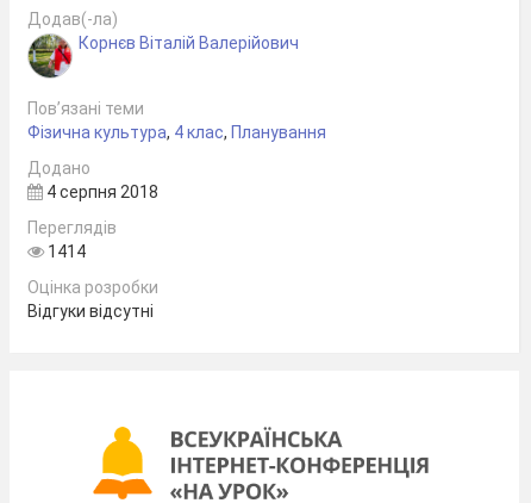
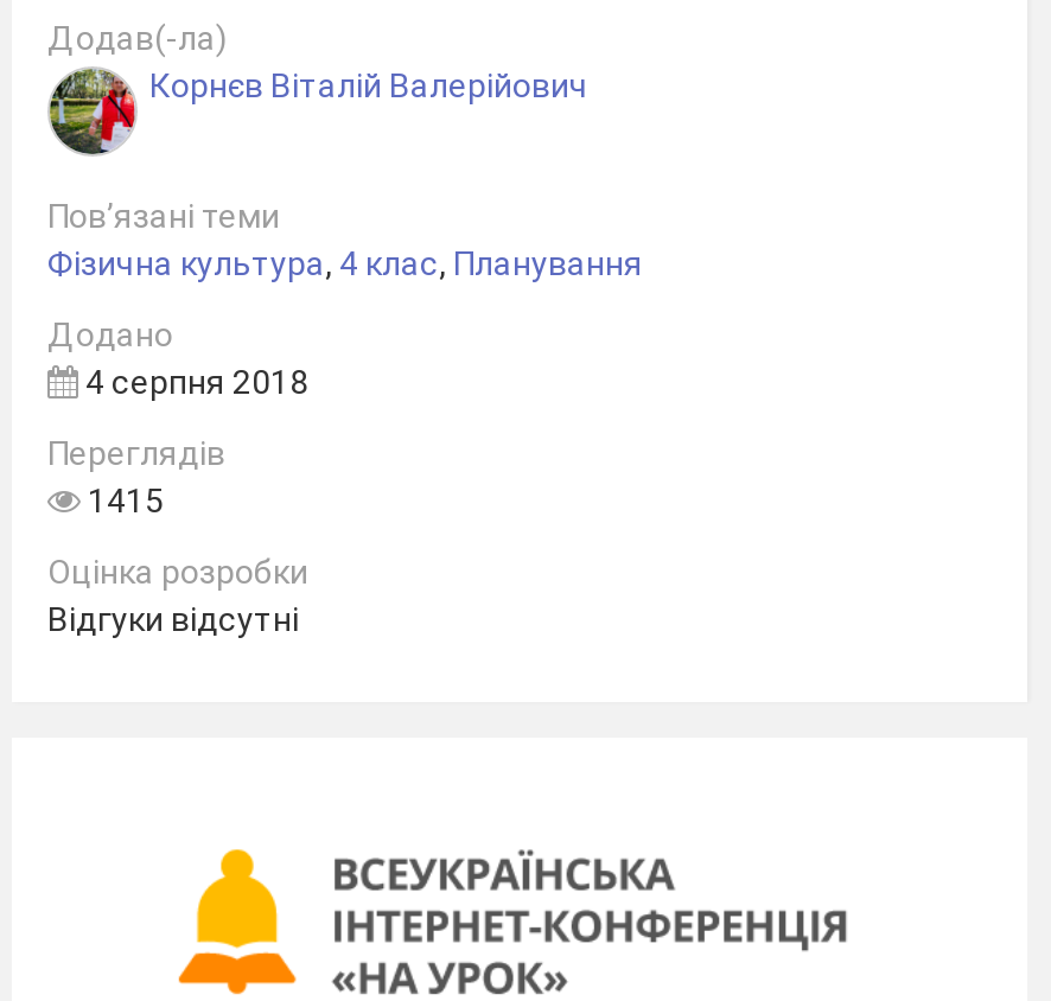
[44,242,86,261] 1414 -> [81,482,164,519] 1415

